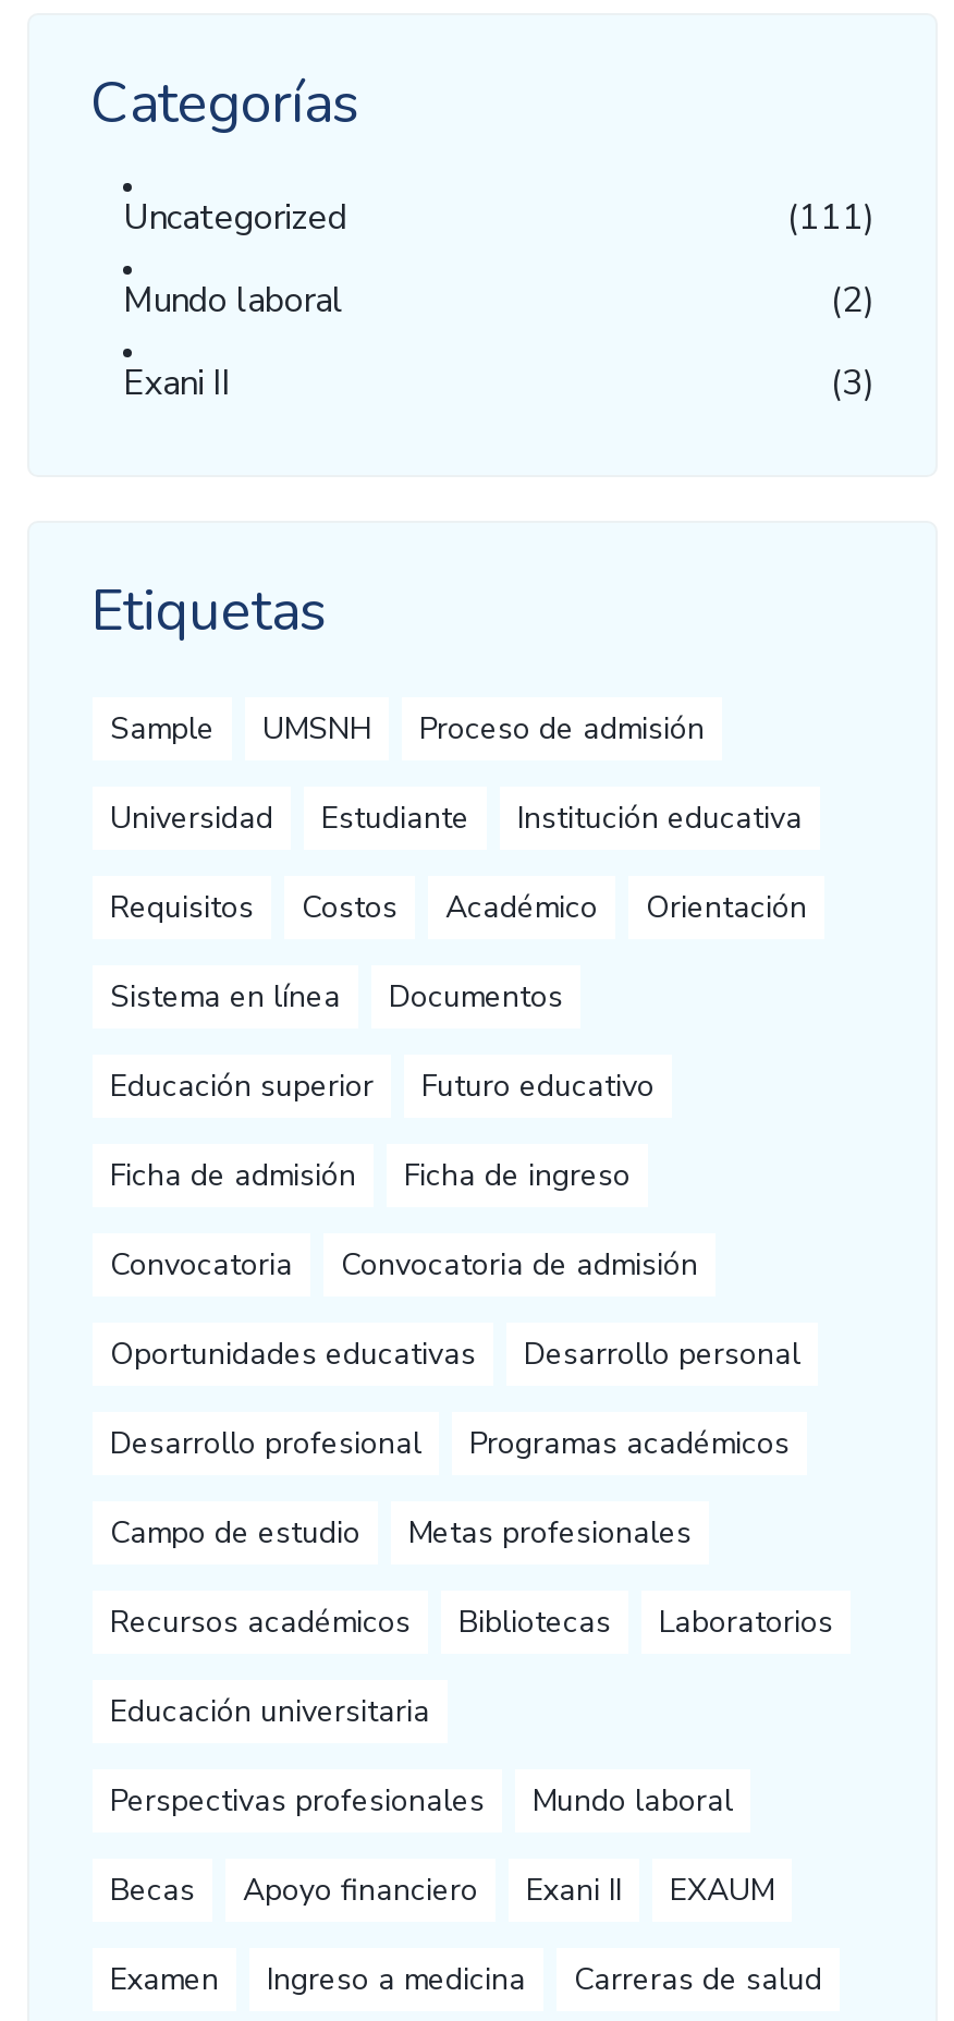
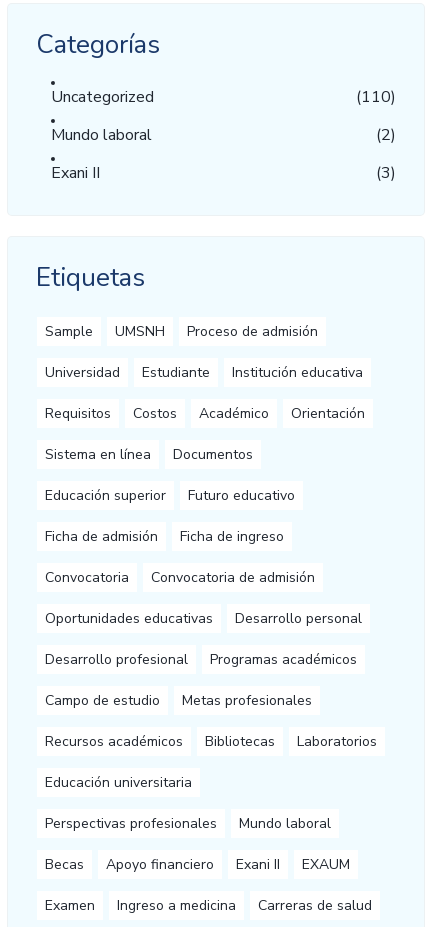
[787,194,874,242] (111) -> [356,86,396,108] (110)

